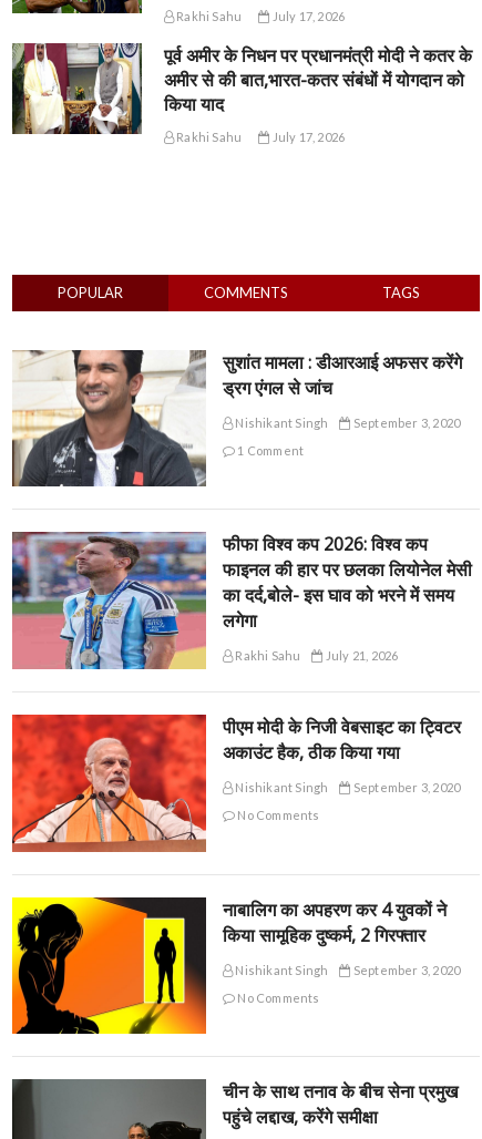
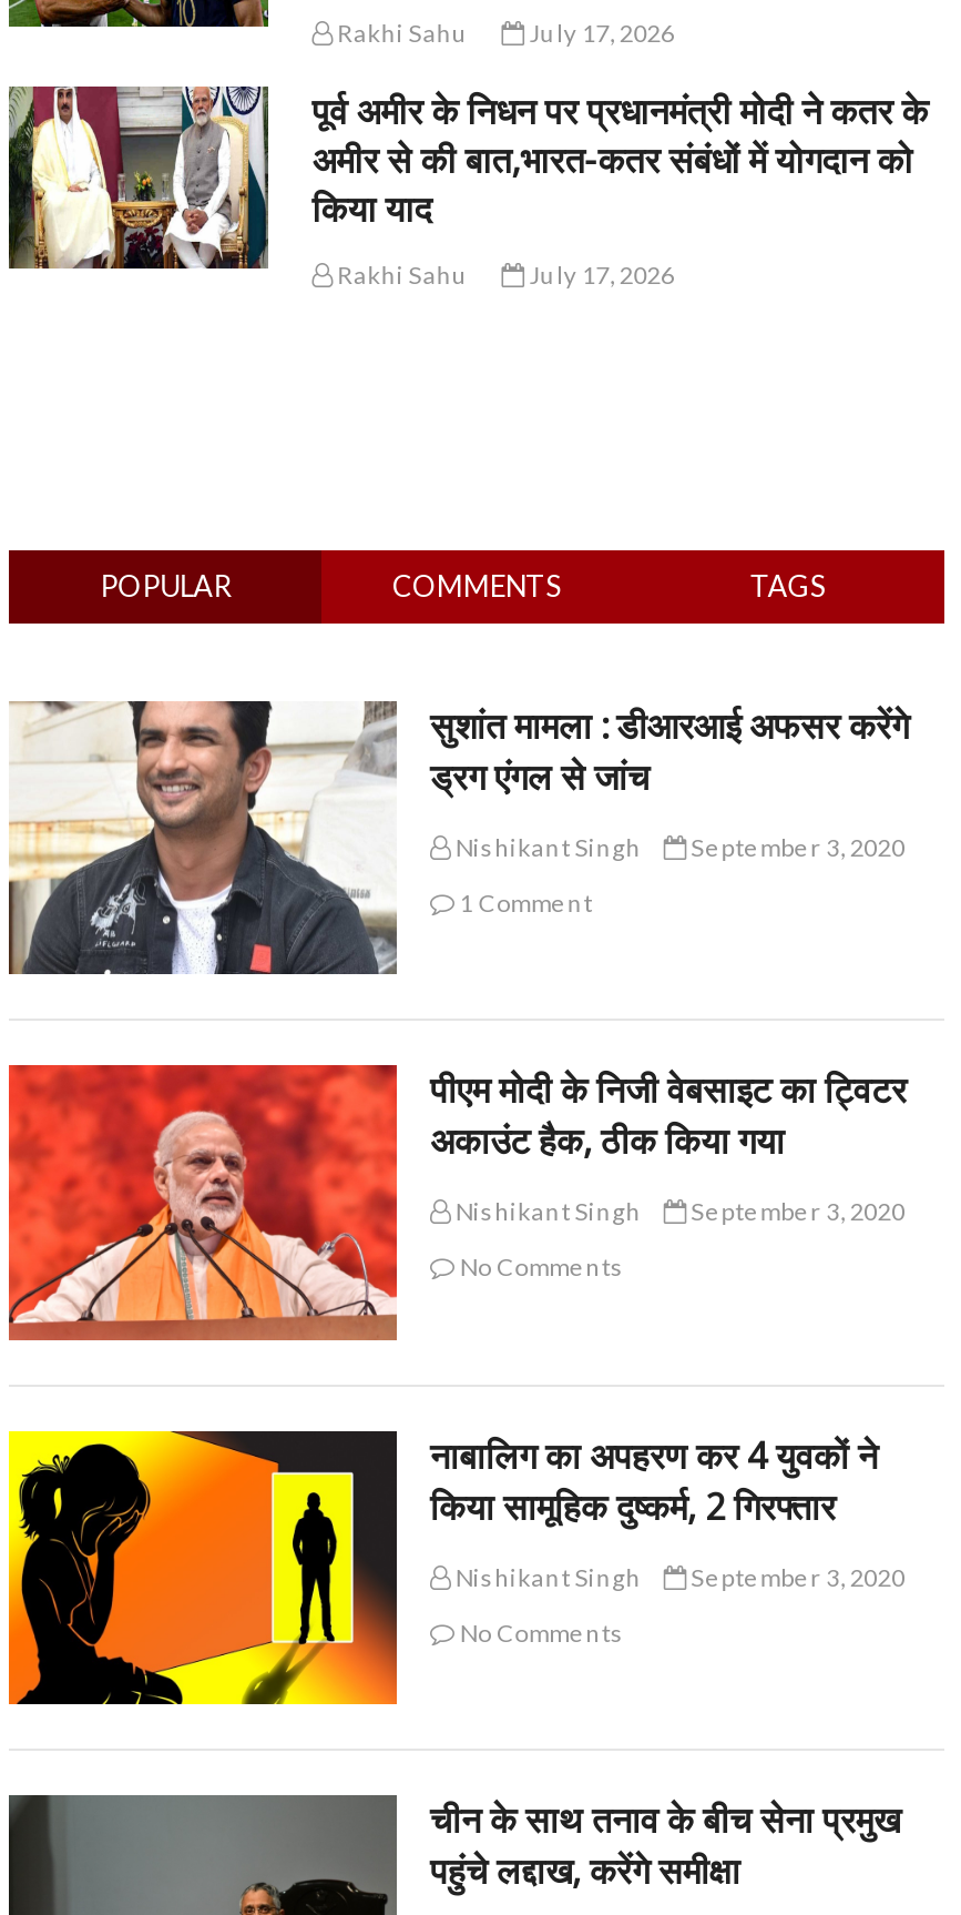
[11,531,472,670] [image] | फीफा विश्व कप 2026: विश्व कप | फाइनल की हार पर छलका लियोनेल मेसी | का दर्द,बोले- इस घाव को भरने में समय | लगेगा | Rakhi Sahu | July 21, 2026 -> none

